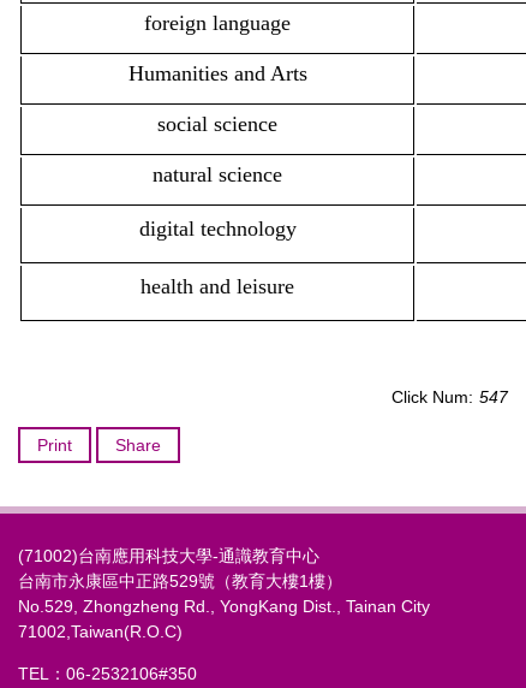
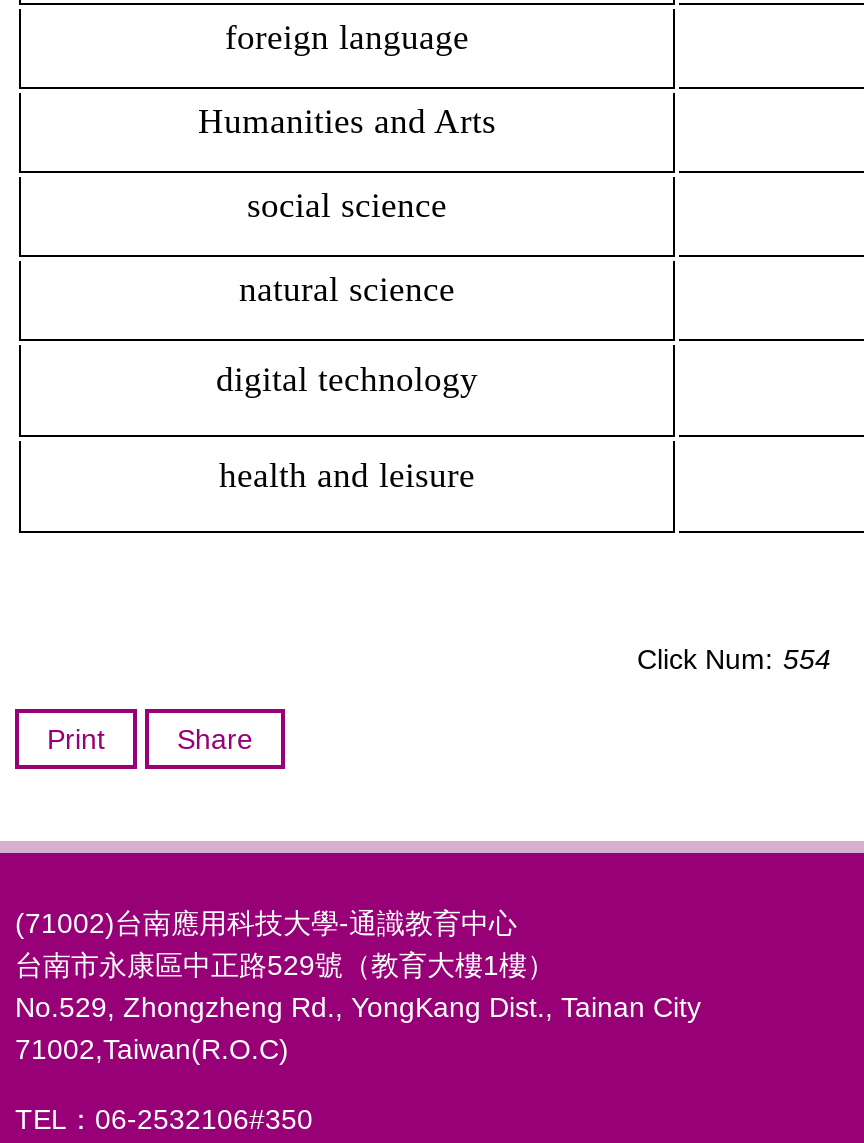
[391,387,508,406] Click Num: 547 -> [637,643,831,675] Click Num: 554

